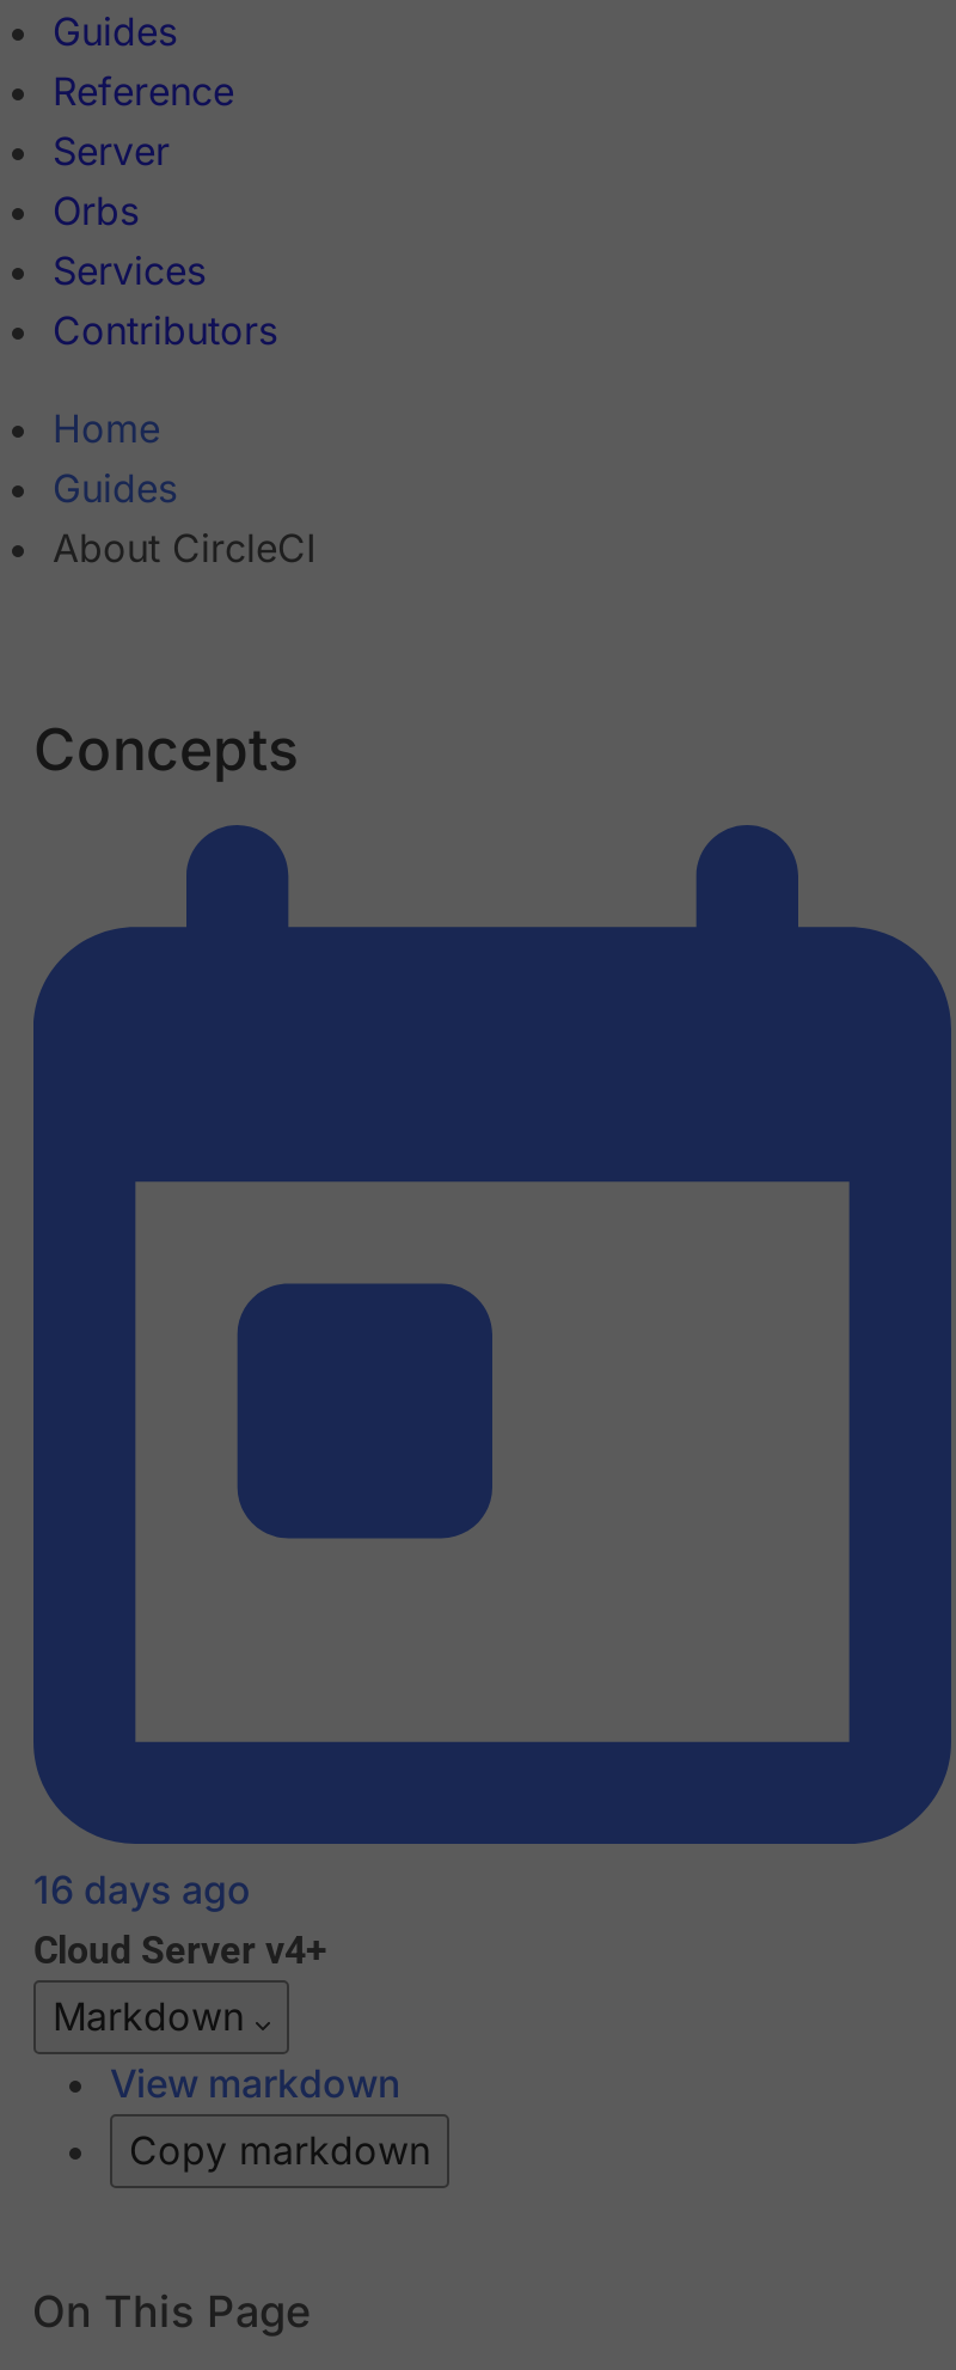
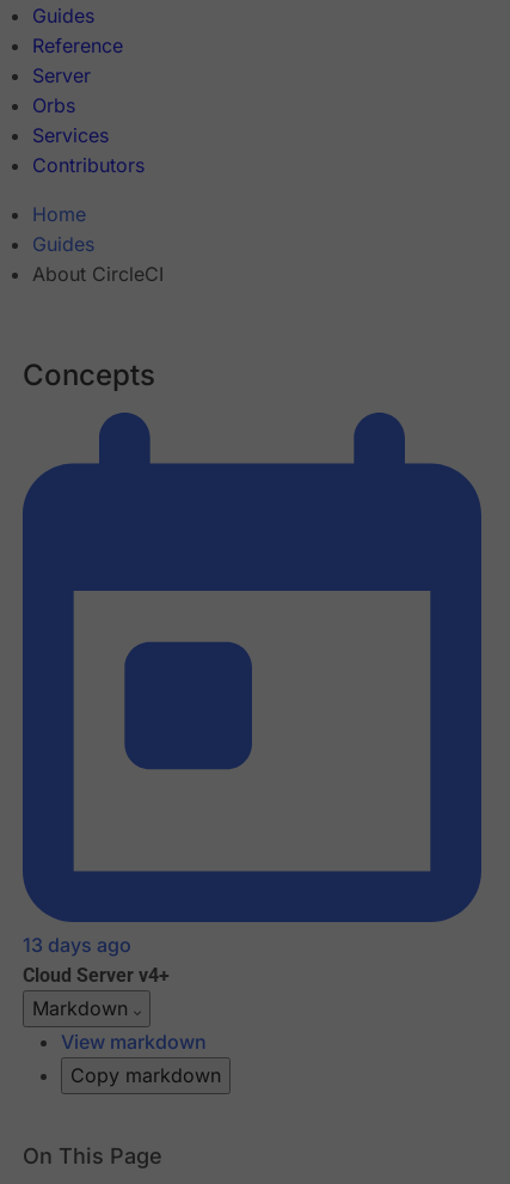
[33,1867,251,1914] 16 days ago -> [23,933,131,957] 13 days ago

